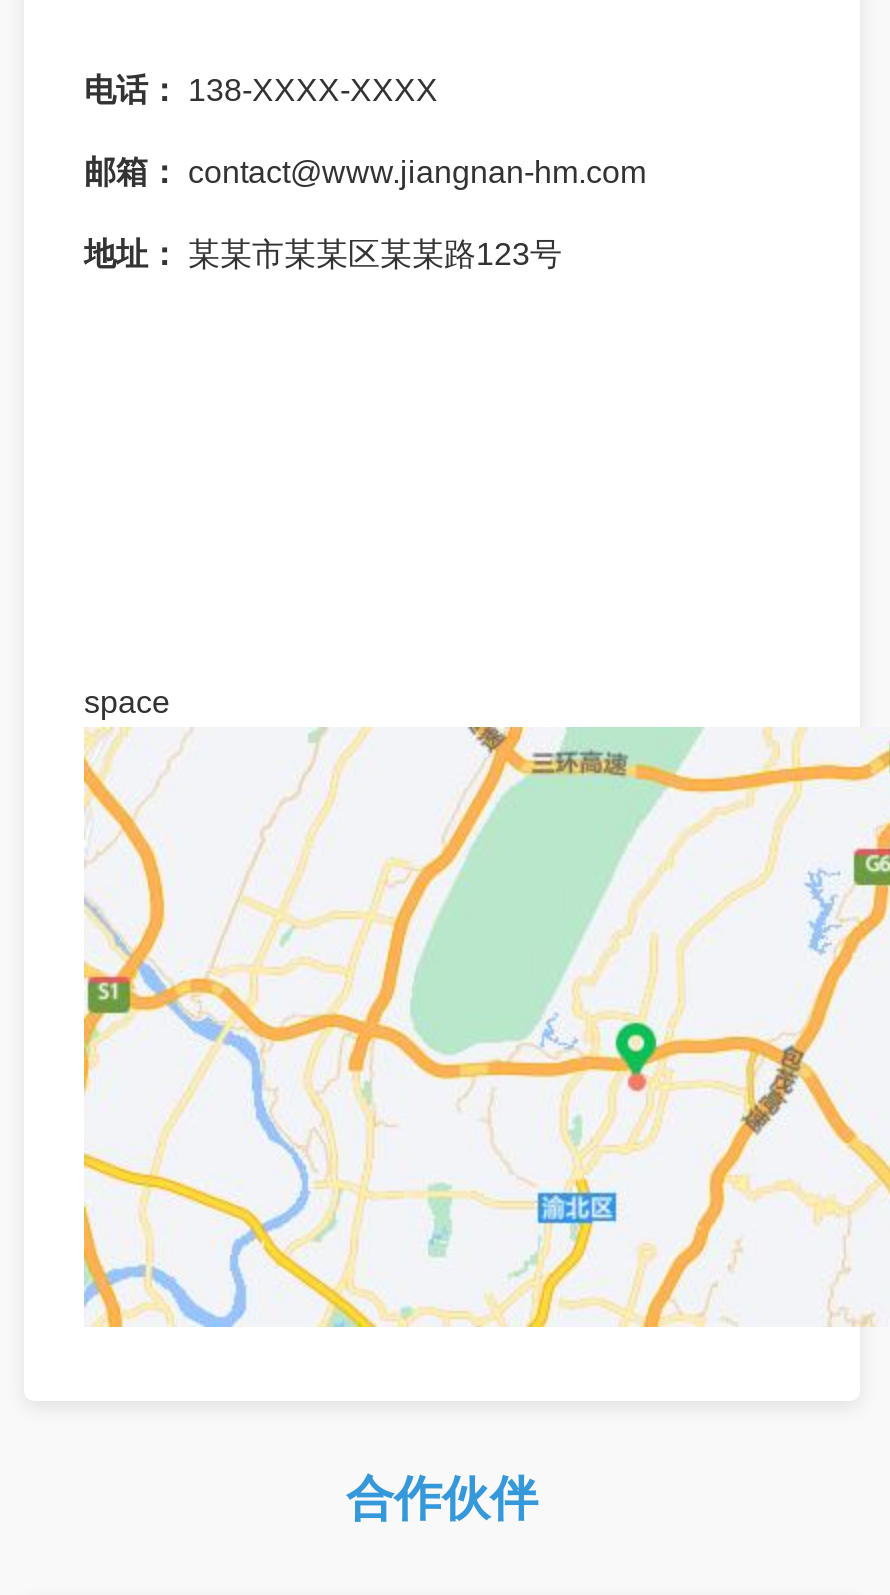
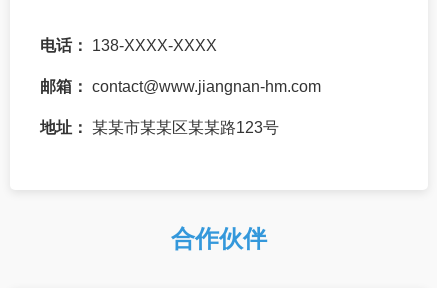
[84,685,170,719] space -> none
[82,724,884,1330] [image] -> none

